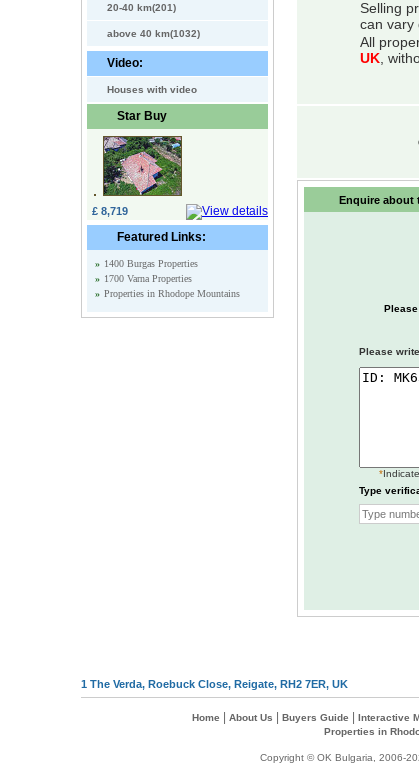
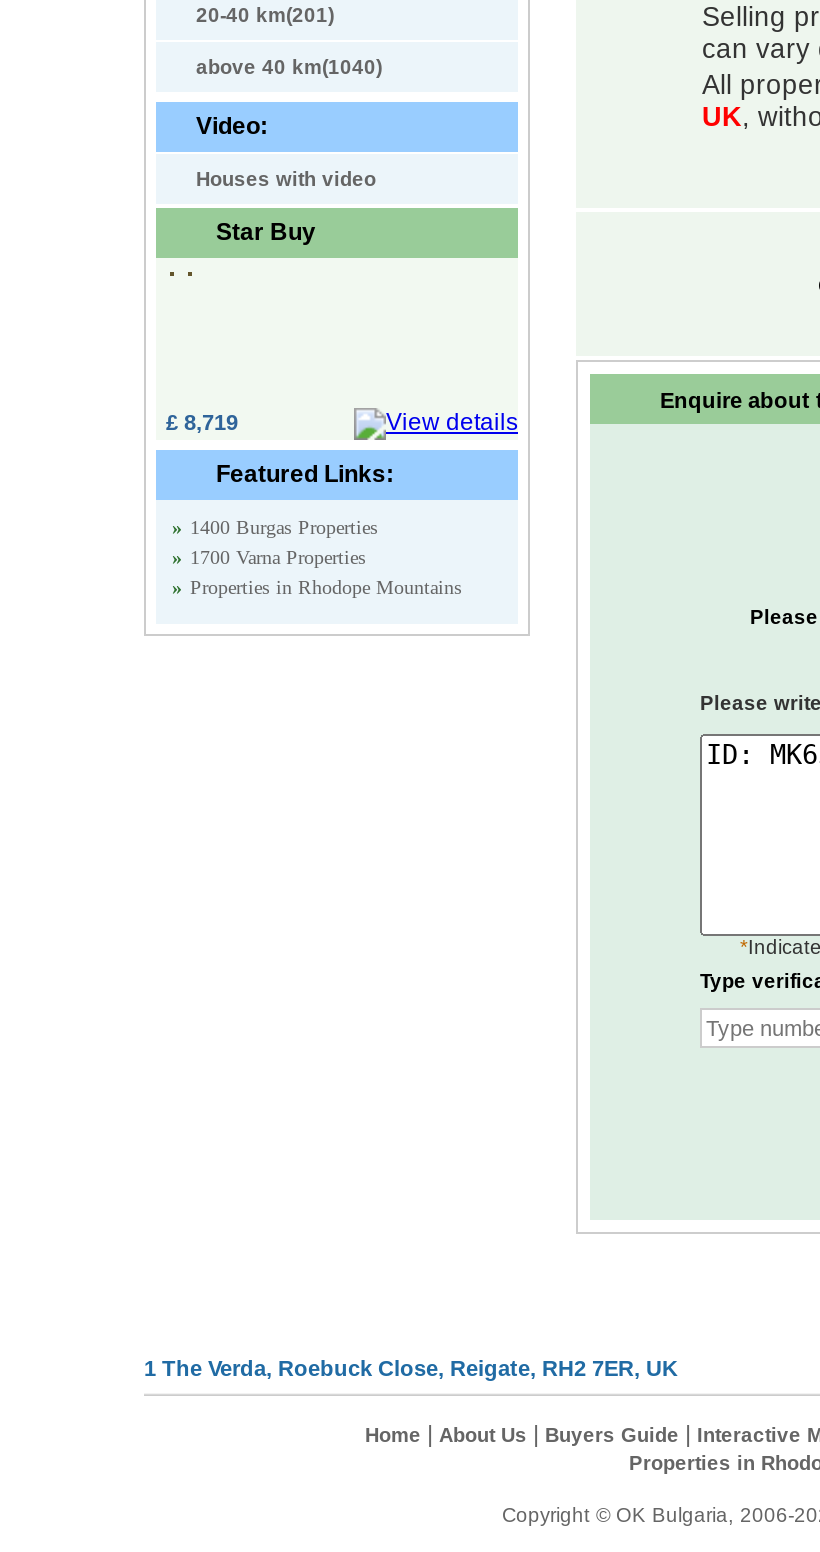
[107,28,200,39] above 40 km(1032) -> [196,56,382,78] above 40 km(1040)
[93,135,183,197] [image] -> none

